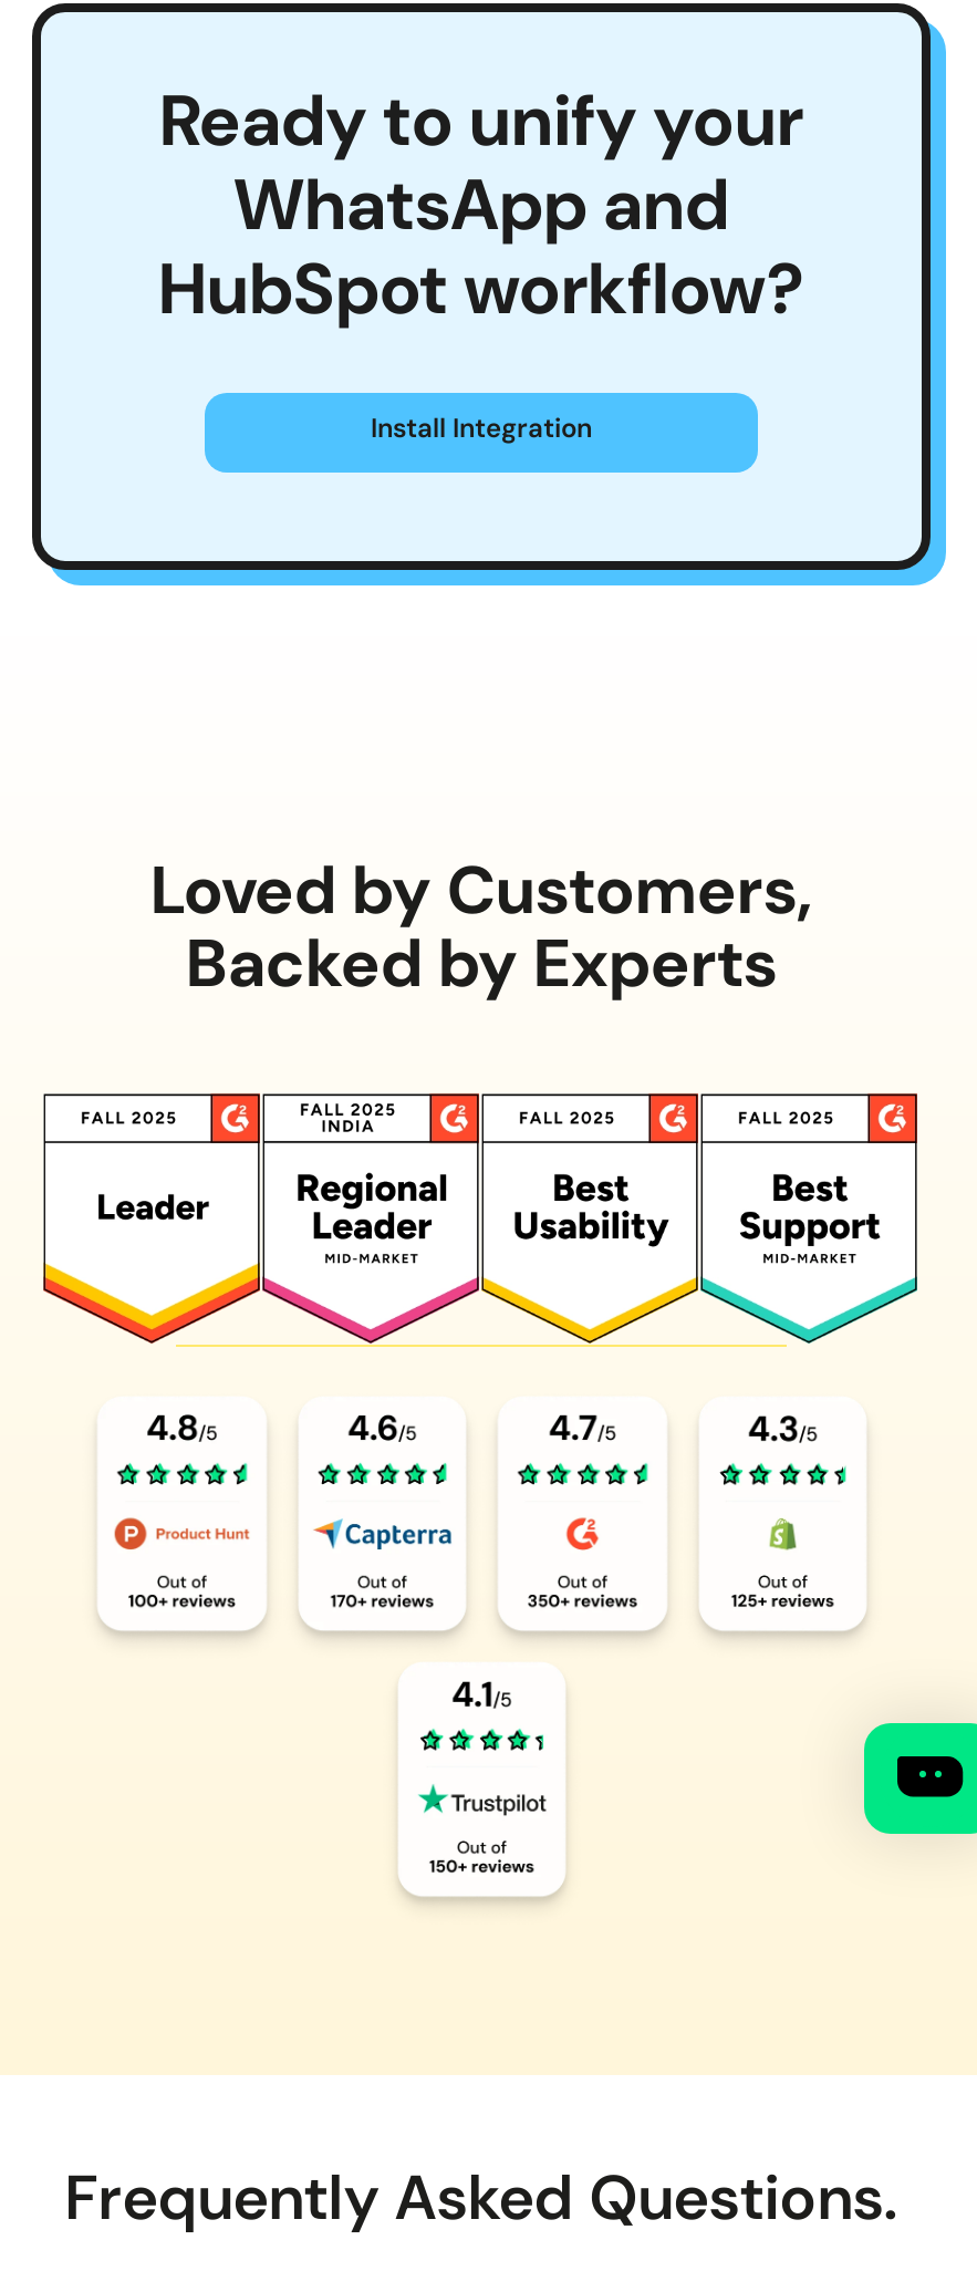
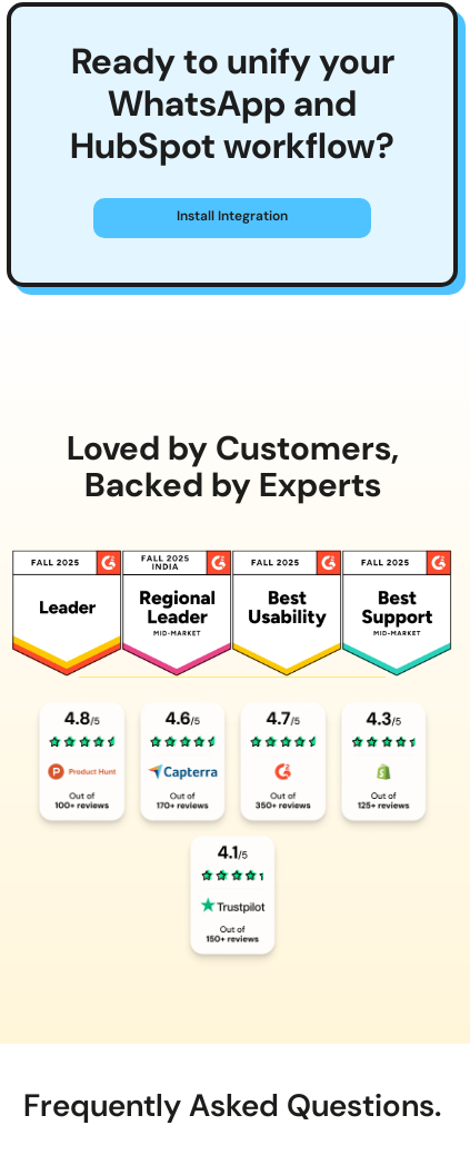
[860,1719,970,1838] [image] -> none

